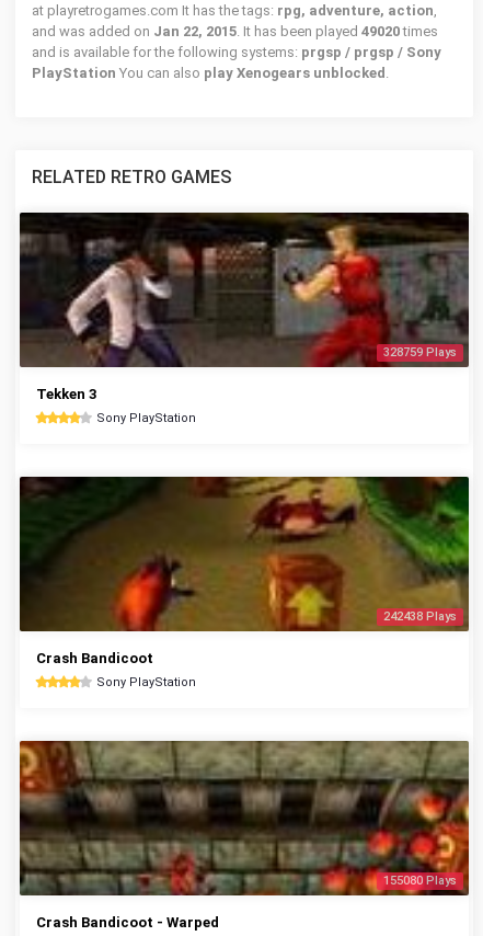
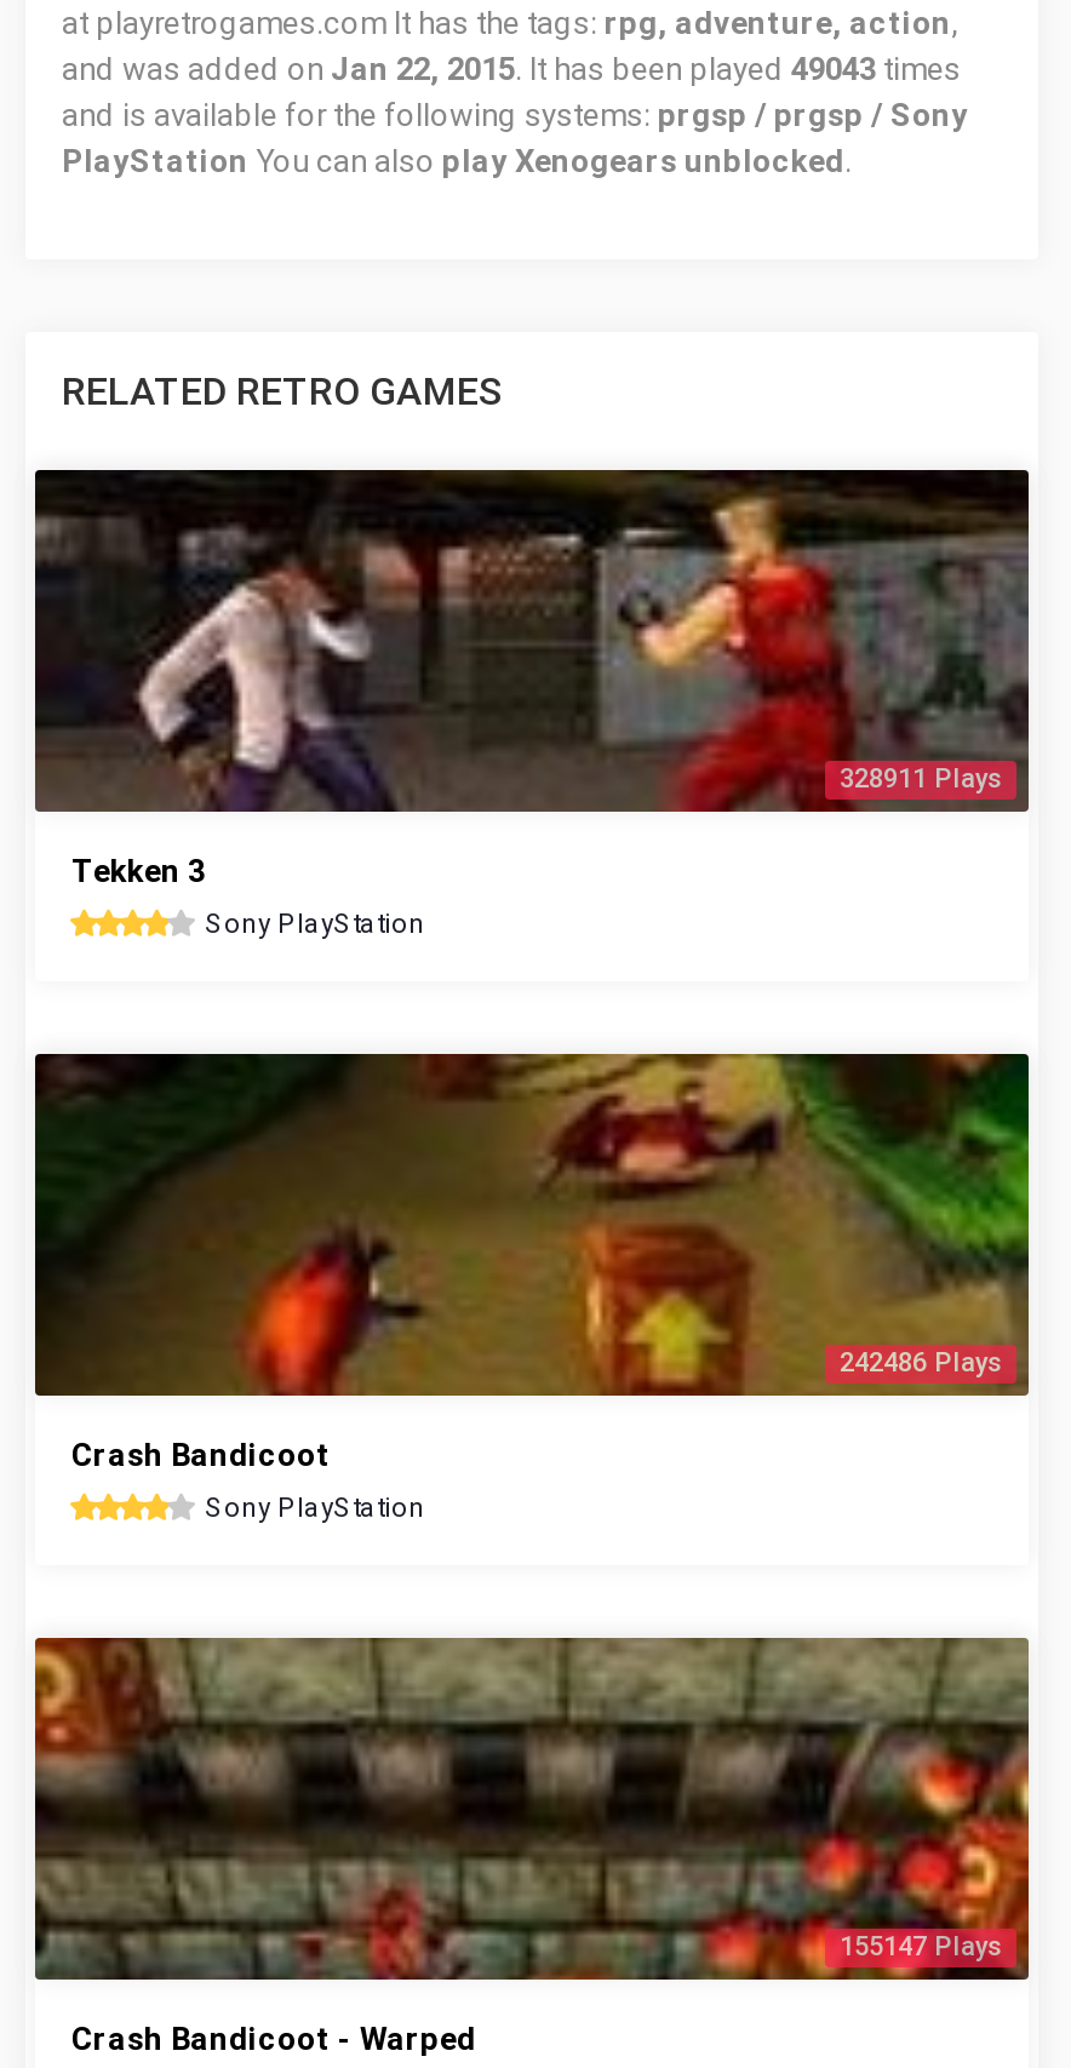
[32,23,438,39] and was added on Jan 22, 2015. It has been played 49020 times -> [62,51,961,87] and was added on Jan 22, 2015. It has been played 49043 times
[383,345,457,359] 328759 Plays -> [840,763,1002,795] 328911 Plays
[383,609,457,624] 242438 Plays -> [840,1347,1002,1379] 242486 Plays
[383,874,457,888] 155080 Plays -> [840,1931,1002,1963] 155147 Plays

